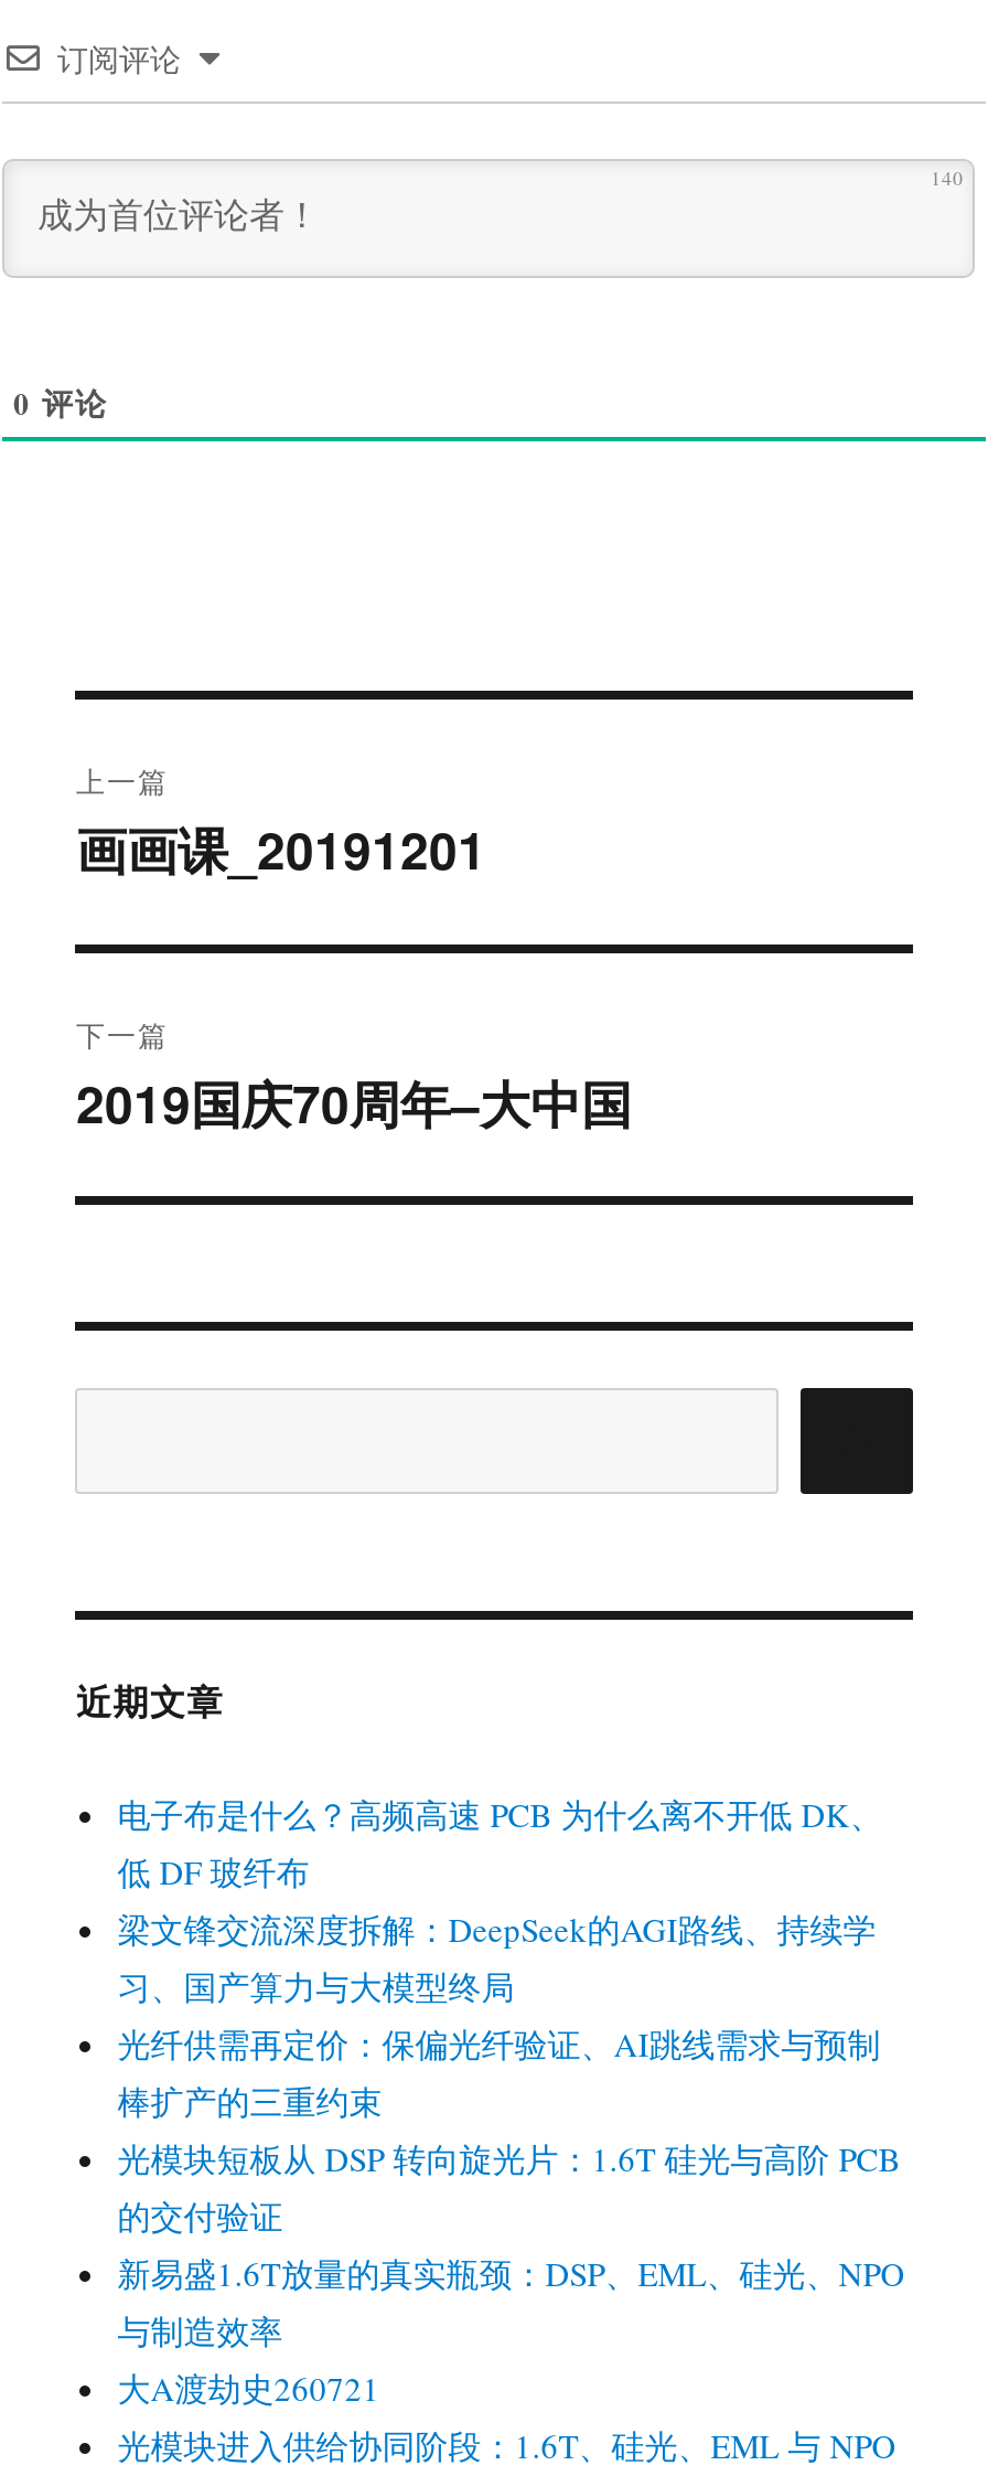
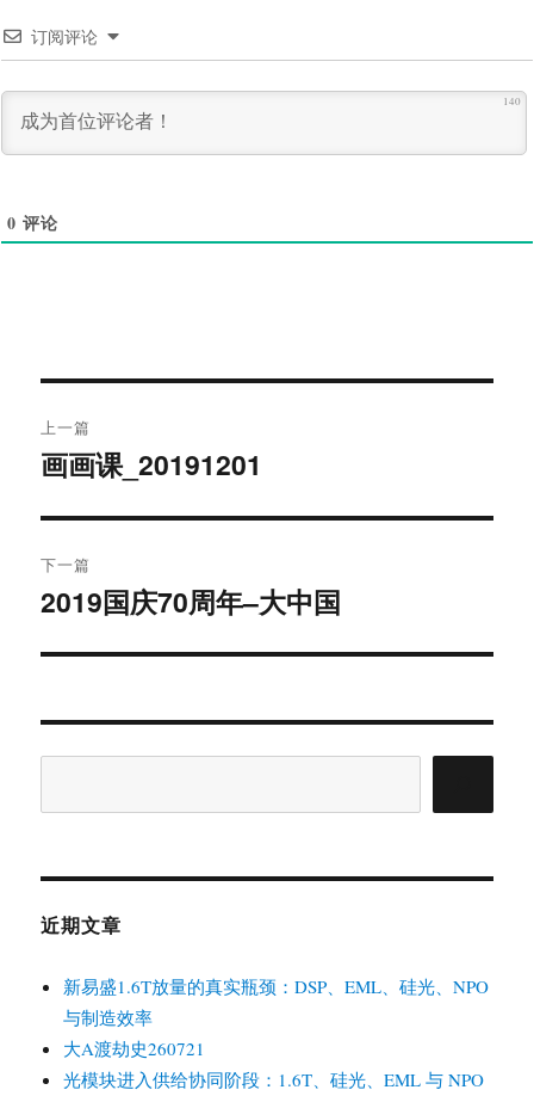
[117,1792,900,2238] 电子布是什么？高频高速 PCB 为什么离不开低 DK、 | 低 DF 玻纤布 | 梁文锋交流深度拆解：DeepSeek的AGI路线、持续学 | 习、国产算力与大模型终局 | 光纤供需再定价：保偏光纤验证、AI跳线需求与预制 | 棒扩产的三重约束 | 光模块短板从 DSP 转向旋光片：1.6T 硅光与高阶 PCB | 的交付验证 -> none

